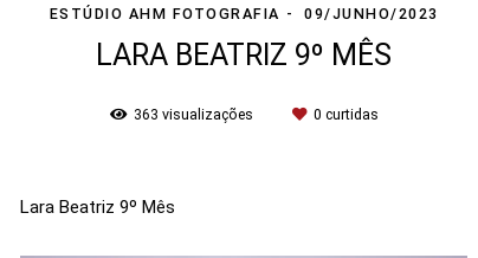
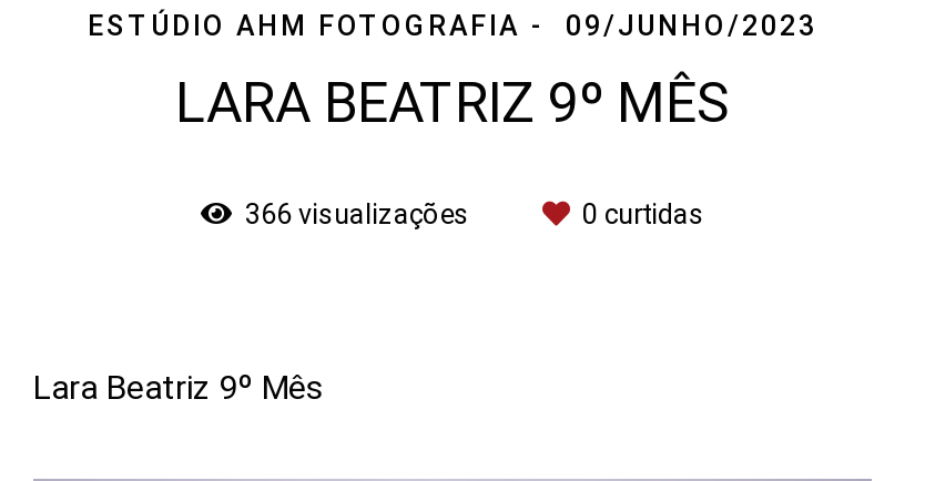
[133,105,256,123] 363 visualizações -> [245,197,476,230] 366 visualizações

